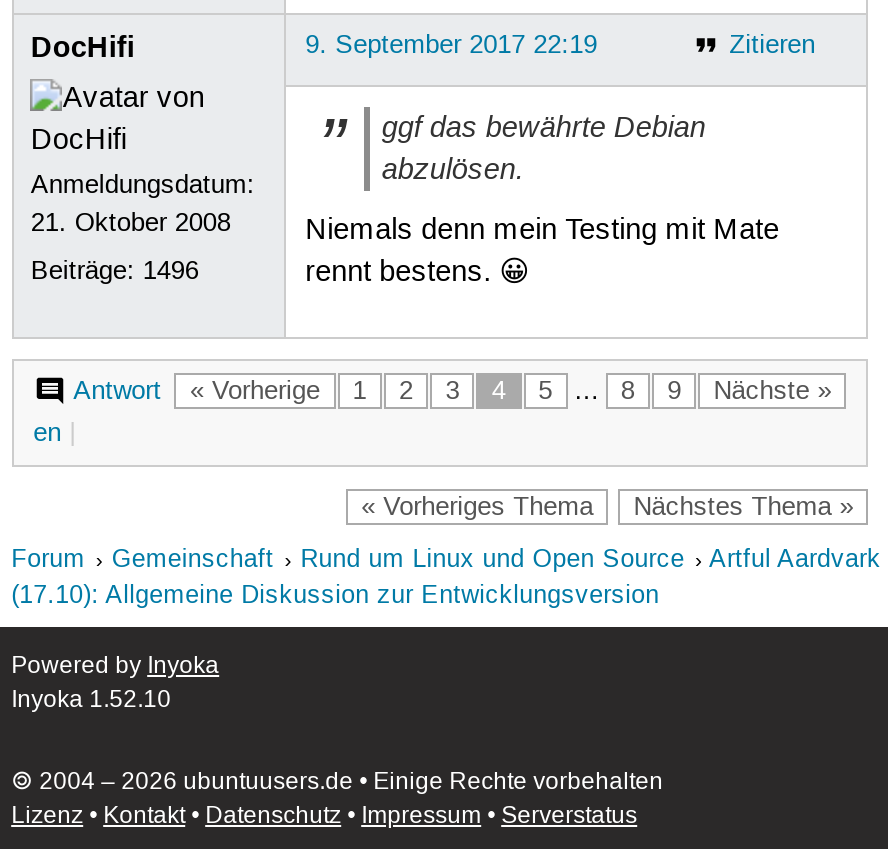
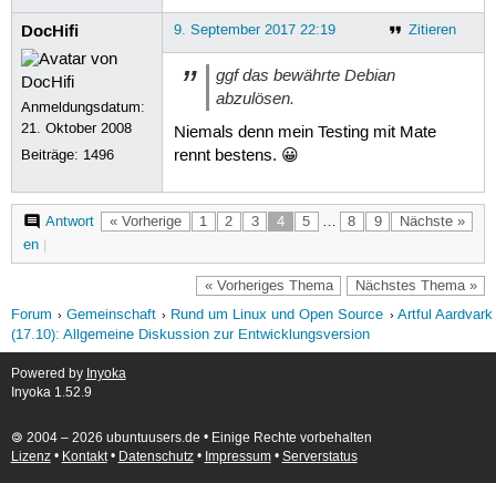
[11,686,171,716] Inyoka 1.52.10 -> [11,385,91,402] Inyoka 1.52.9

